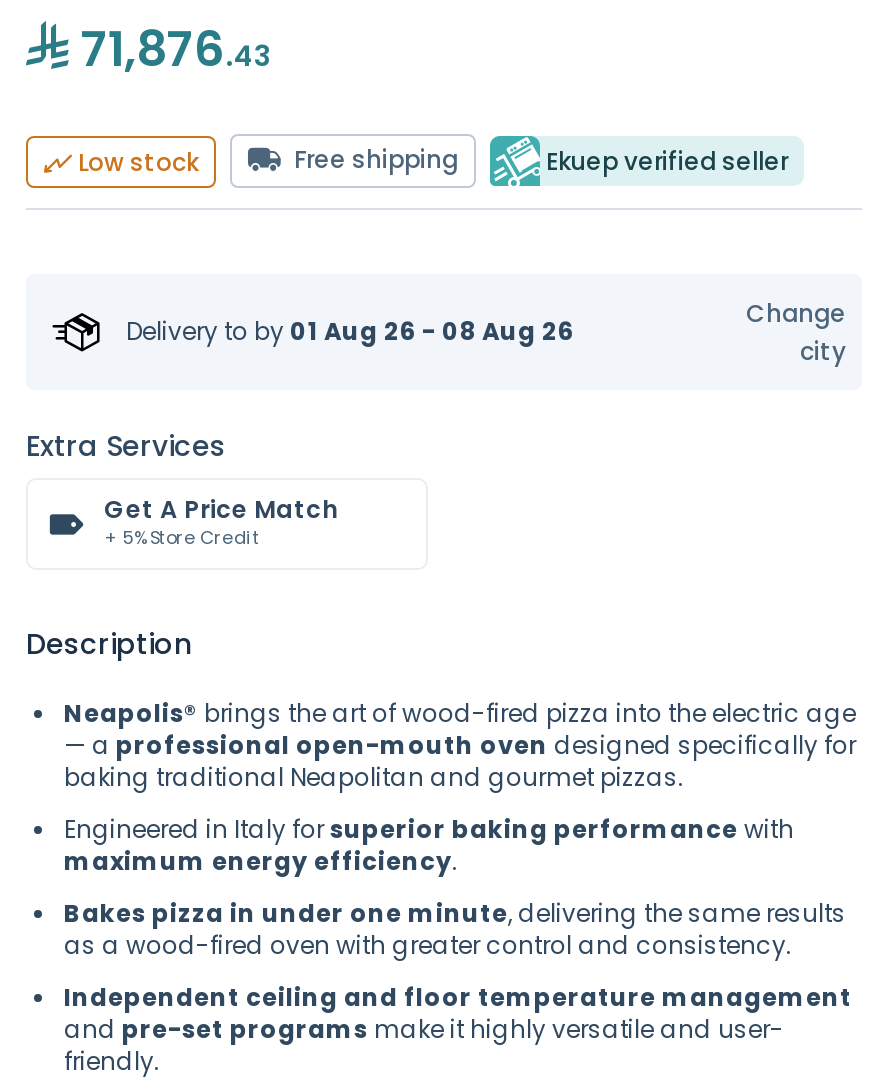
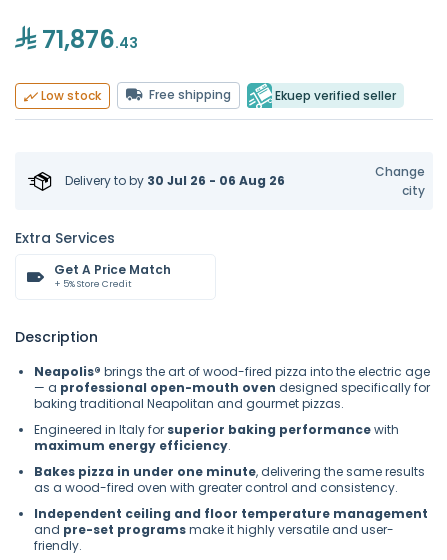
[126,314,574,348] Delivery to by 01 Aug 26 - 08 Aug 26 -> [65,172,285,189] Delivery to by 30 Jul 26 - 06 Aug 26

